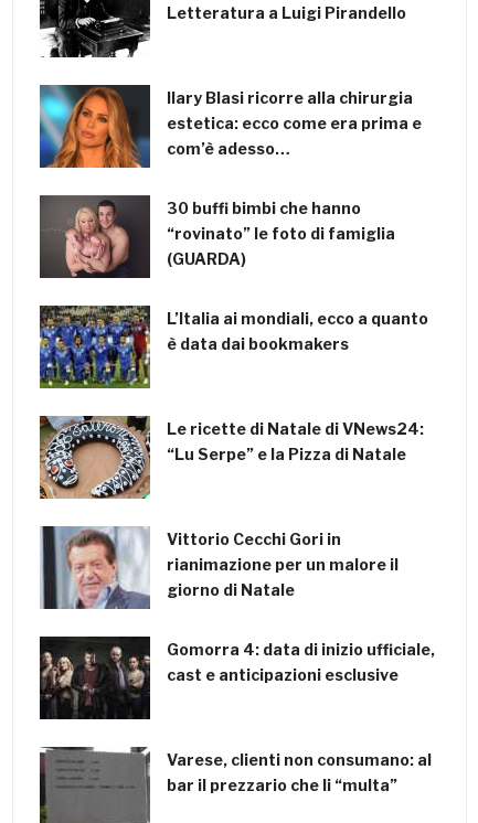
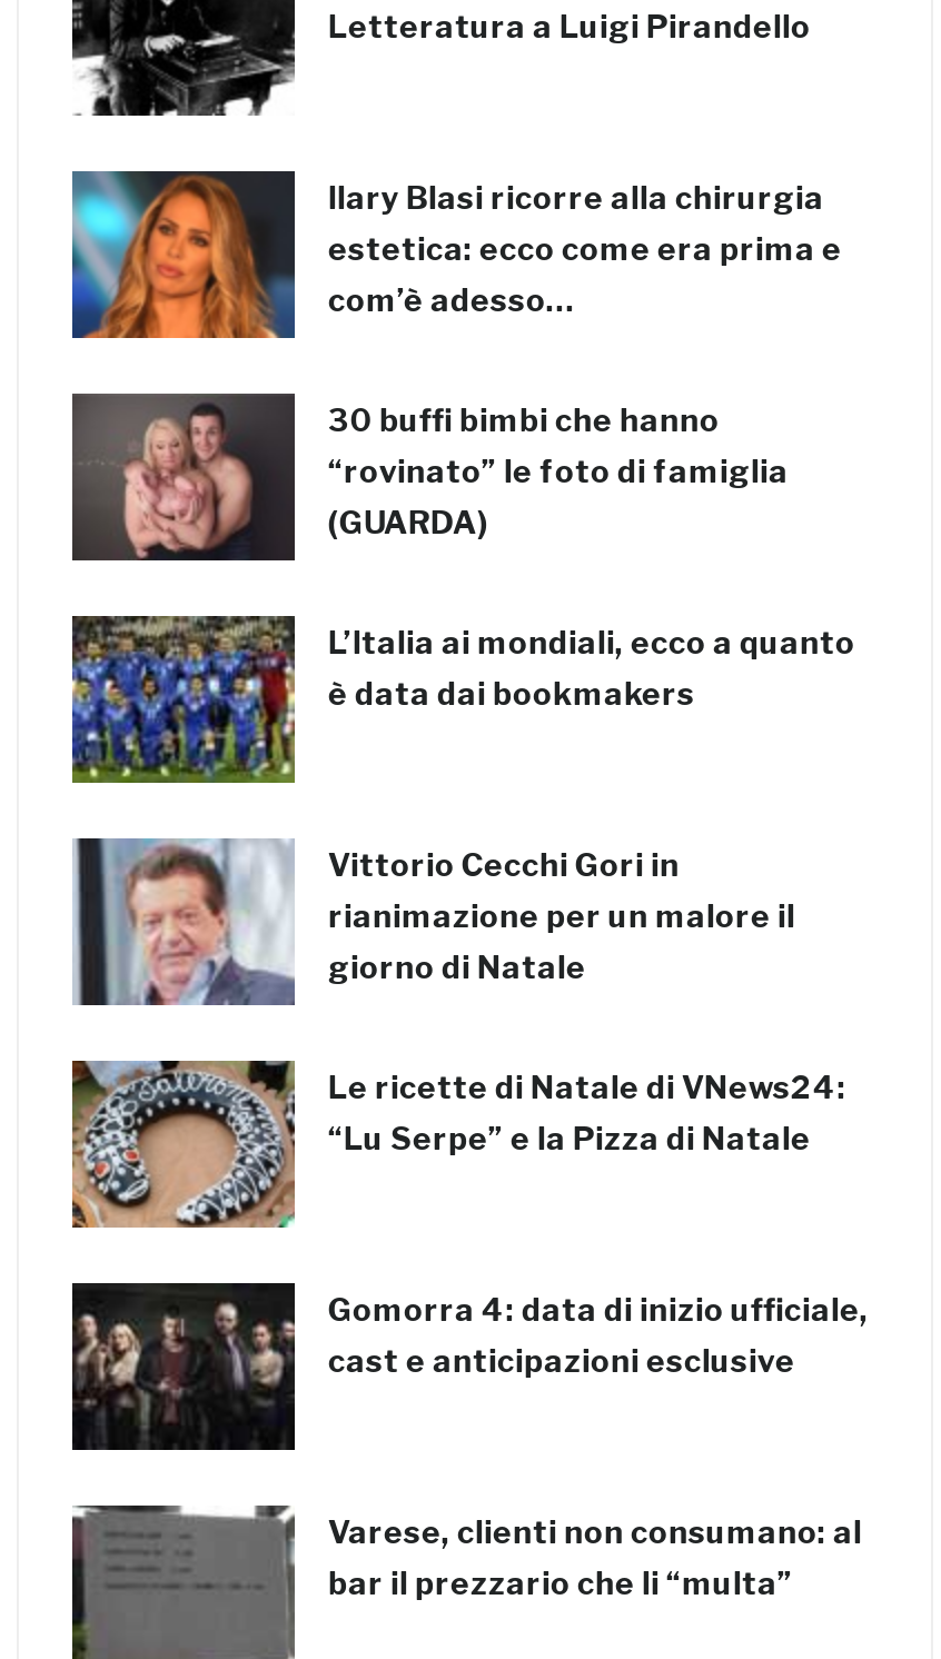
moved [39,416,424,500] -> [70,1061,846,1230]: [image] | Le ricette di Natale di VNews24: | “Lu Serpe” e la Pizza di Natale
moved [45,525,398,611] -> [83,836,795,1010]: [image] | Vittorio Cecchi Gori in | rianimazione per un malore il | giorno di Natale

